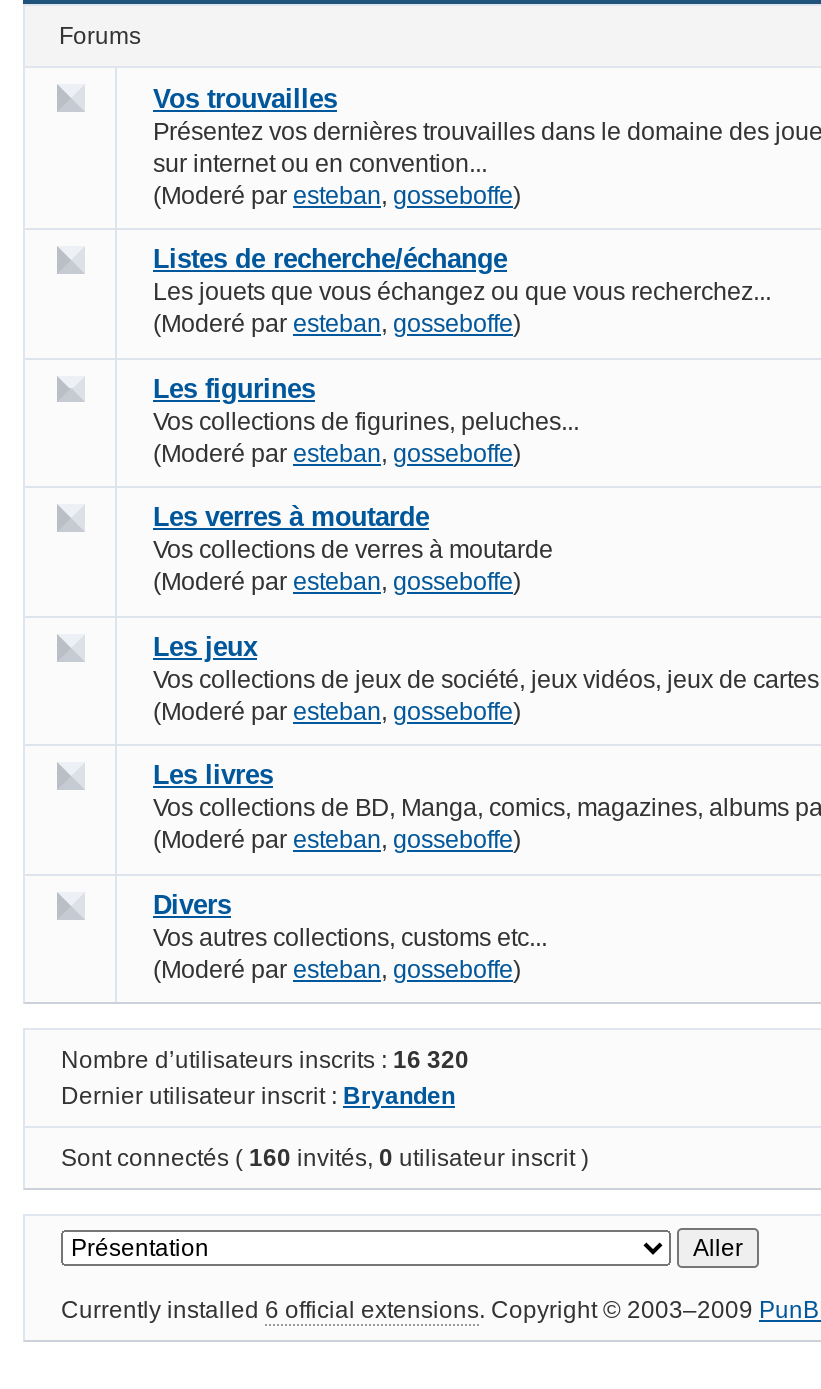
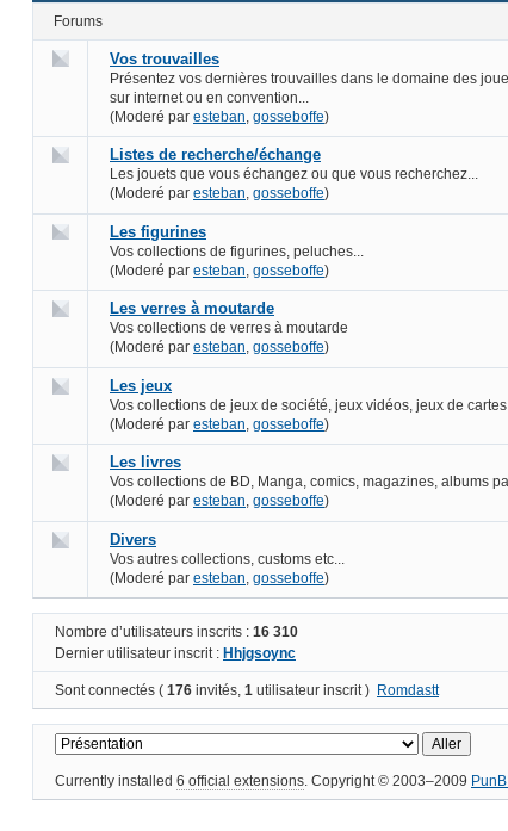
[61,1047,469,1111] Nombre d’utilisateurs inscrits : 16 320 | Dernier utilisateur inscrit : Bryanden -> [55,624,298,662] Nombre d’utilisateurs inscrits : 16 310 | Dernier utilisateur inscrit : Hhjgsoync
[61,1145,589,1173] Sont connectés (160 invités, 0 utilisateur inscrit ) -> [55,683,439,699] Sont connectés (176 invités, 1 utilisateur inscrit ) Romdastt

